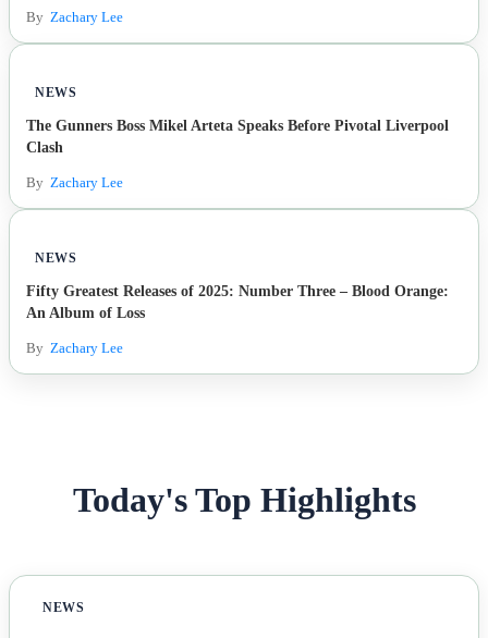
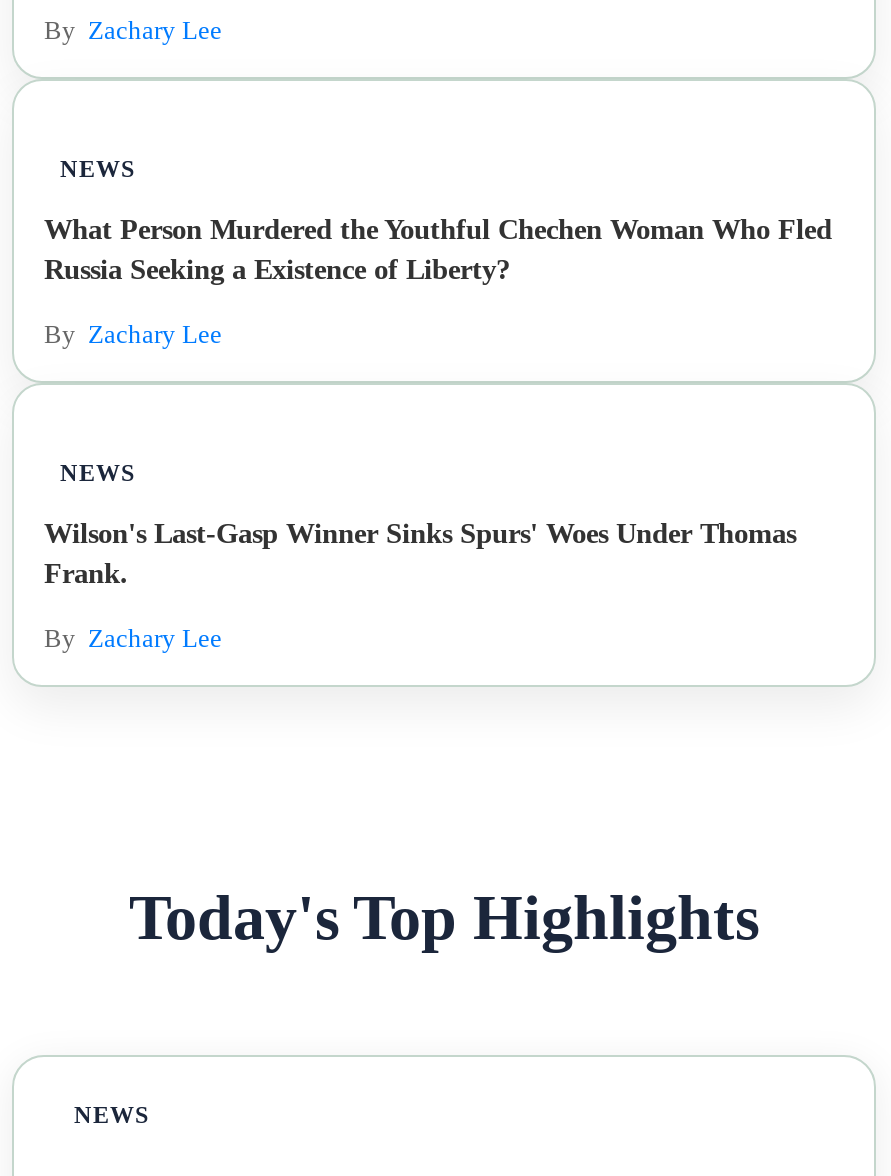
[26,116,449,156] The Gunners Boss Mikel Arteta Speaks Before Pivotal Liverpool | Clash -> [44,213,832,285] What Person Murdered the Youthful Chechen Woman Who Fled | Russia Seeking a Existence of Liberty?
[26,282,449,321] Fifty Greatest Releases of 2025: Number Three – Blood Orange: | An Album of Loss -> [44,517,796,589] Wilson's Last-Gasp Winner Sinks Spurs' Woes Under Thomas | Frank.

